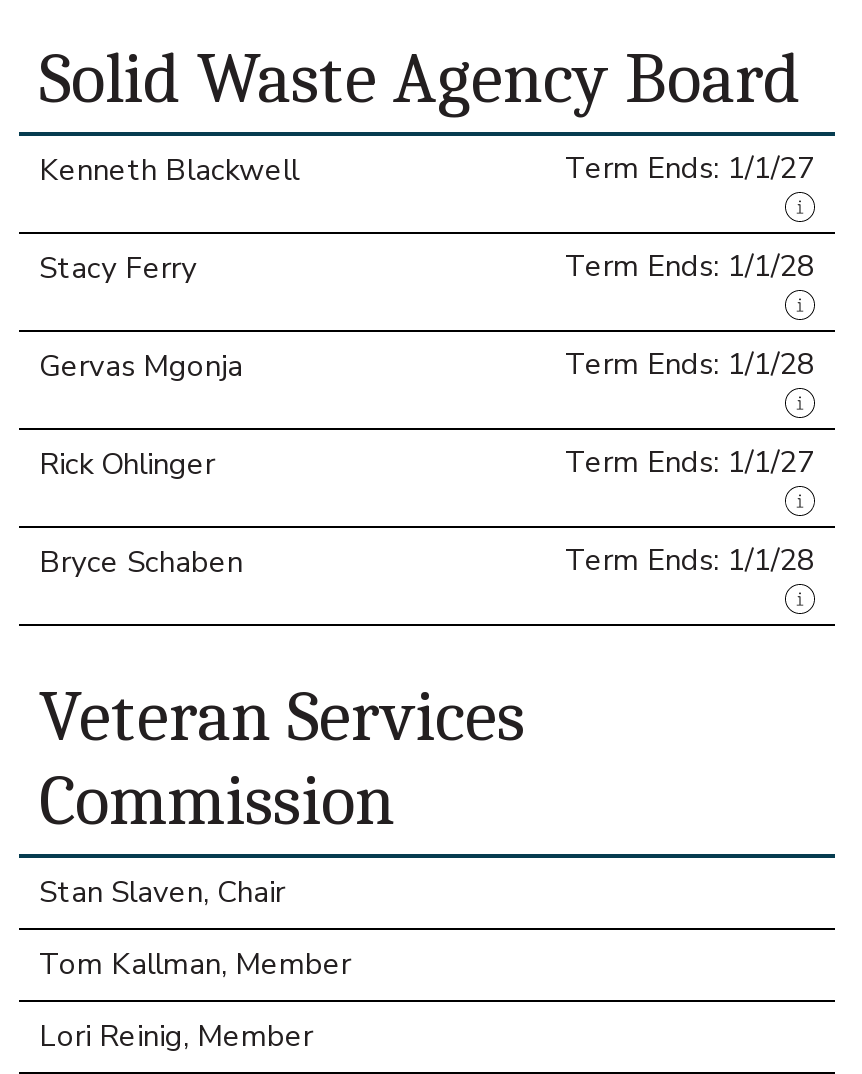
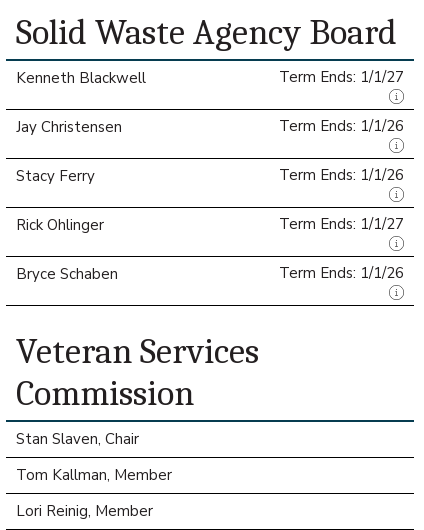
none -> [16,116,404,137] Jay Christensen | Term Ends: 1/1/26
[39,246,815,386] Term Ends: 1/1/28 | Gervas Mgonja | Term Ends: 1/1/28 -> [279,165,404,185] Term Ends: 1/1/26
moved [39,248,197,288] -> [16,166,95,186]: Stacy Ferry
[565,540,815,580] Term Ends: 1/1/28 -> [279,263,404,283] Term Ends: 1/1/26

